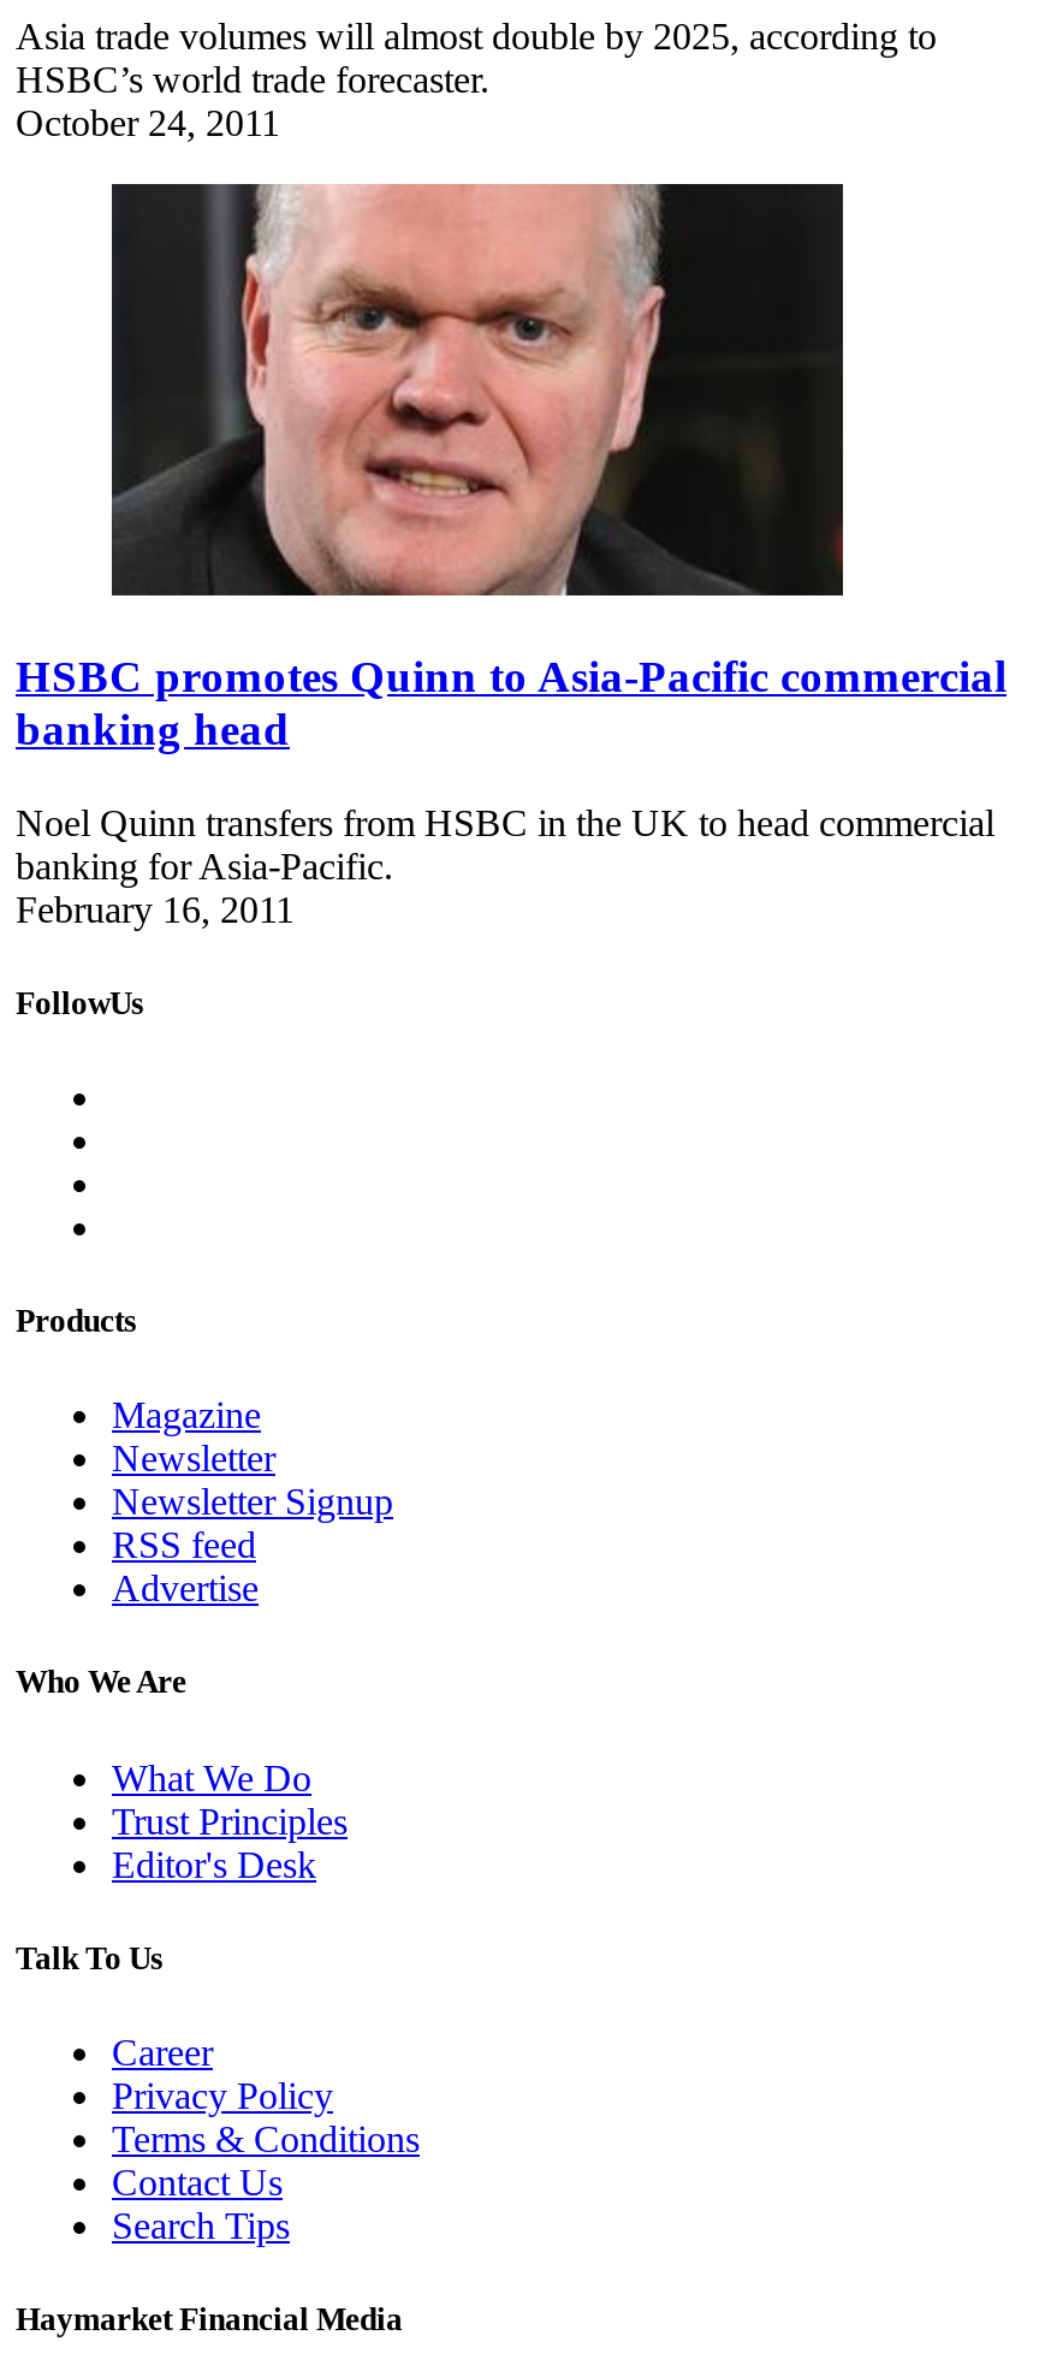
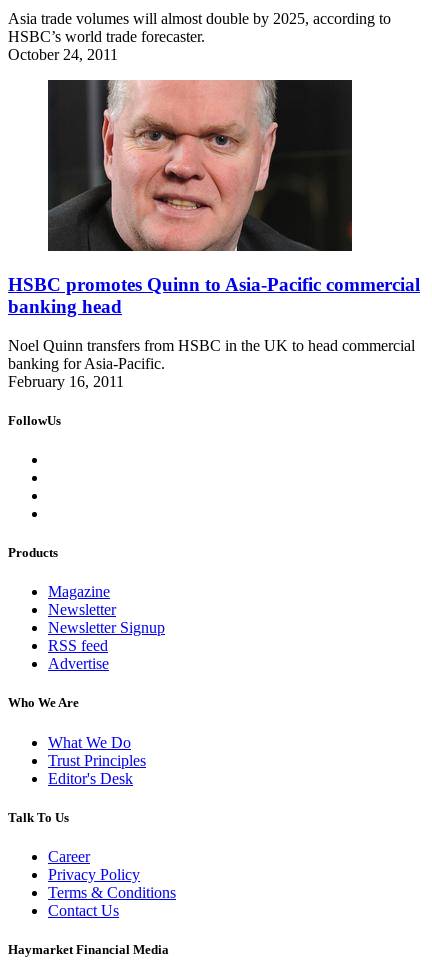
[112,2205,290,2246] Search Tips -> none

